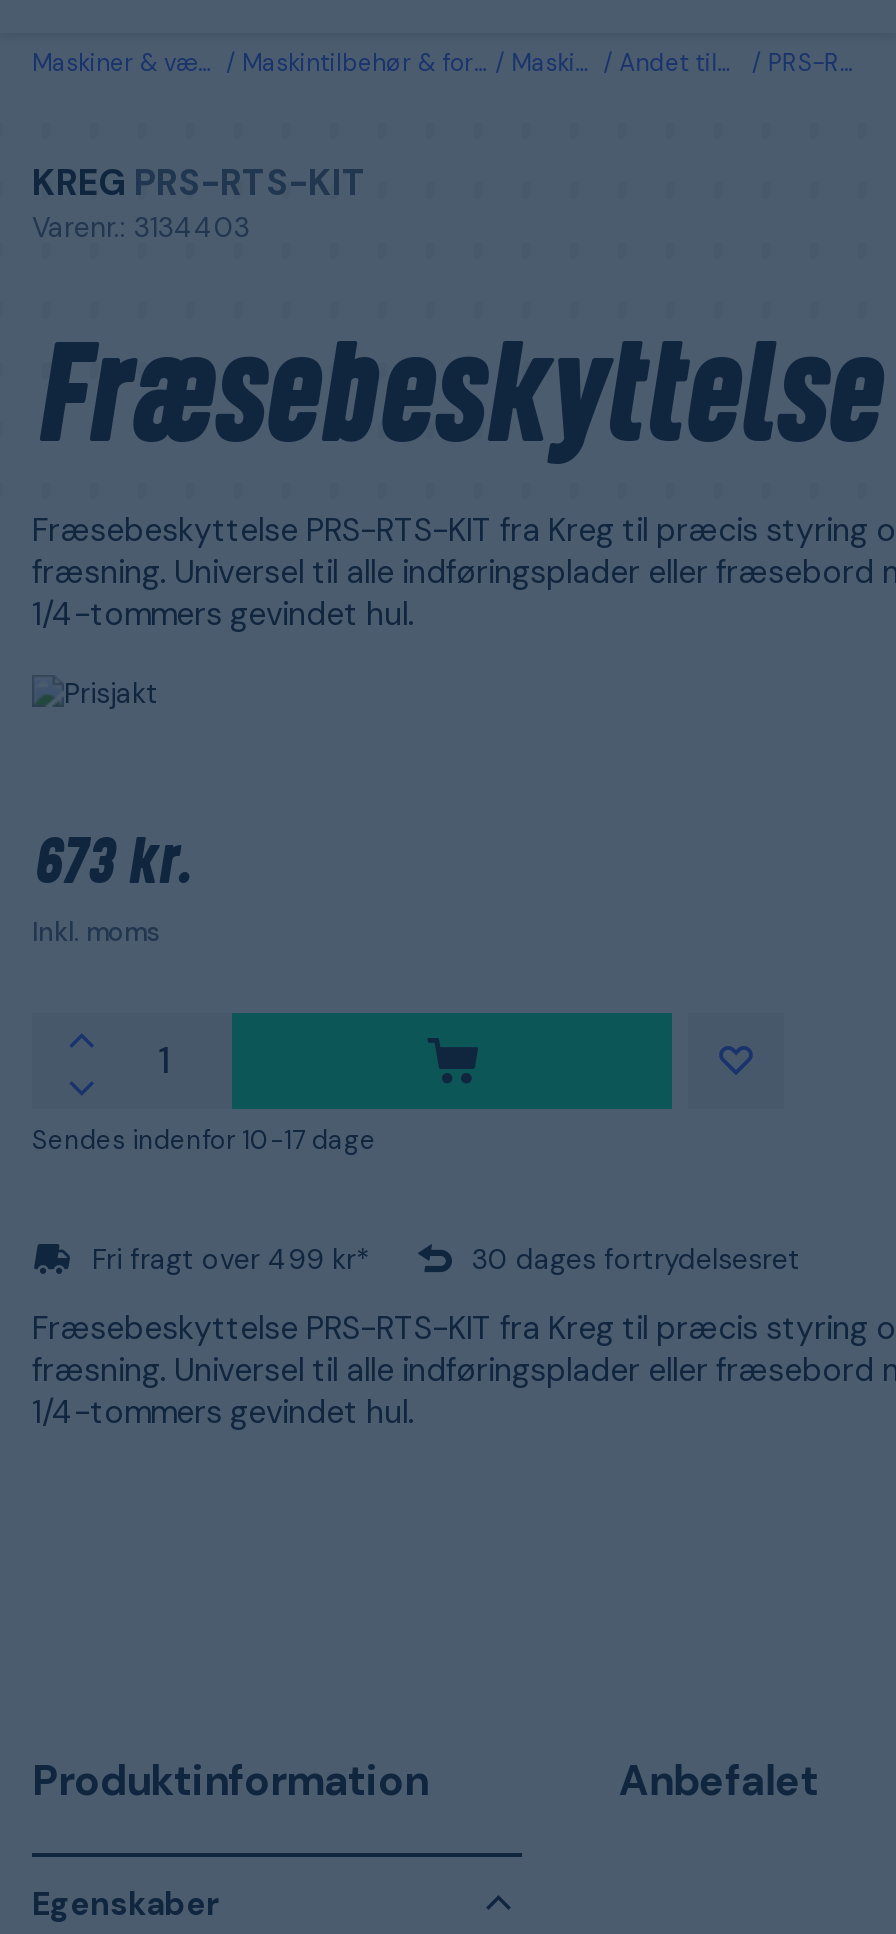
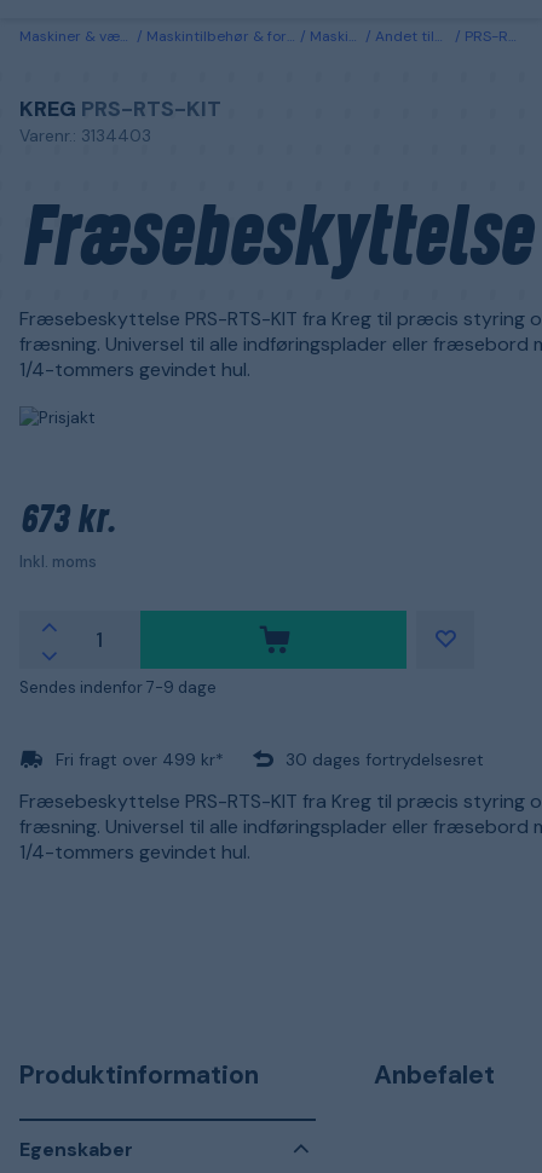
[32,1122,376,1156] Sendes indenfor 10-17 dage -> [19,677,217,697] Sendes indenfor 7-9 dage

